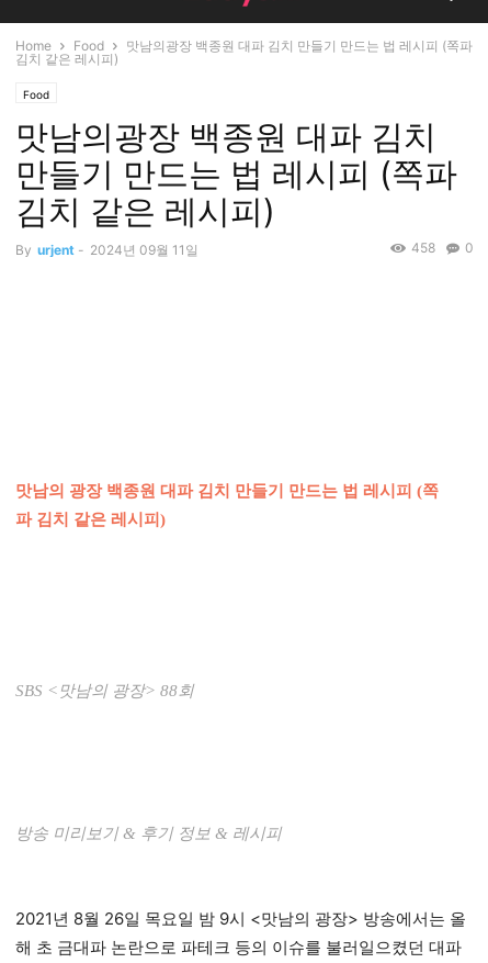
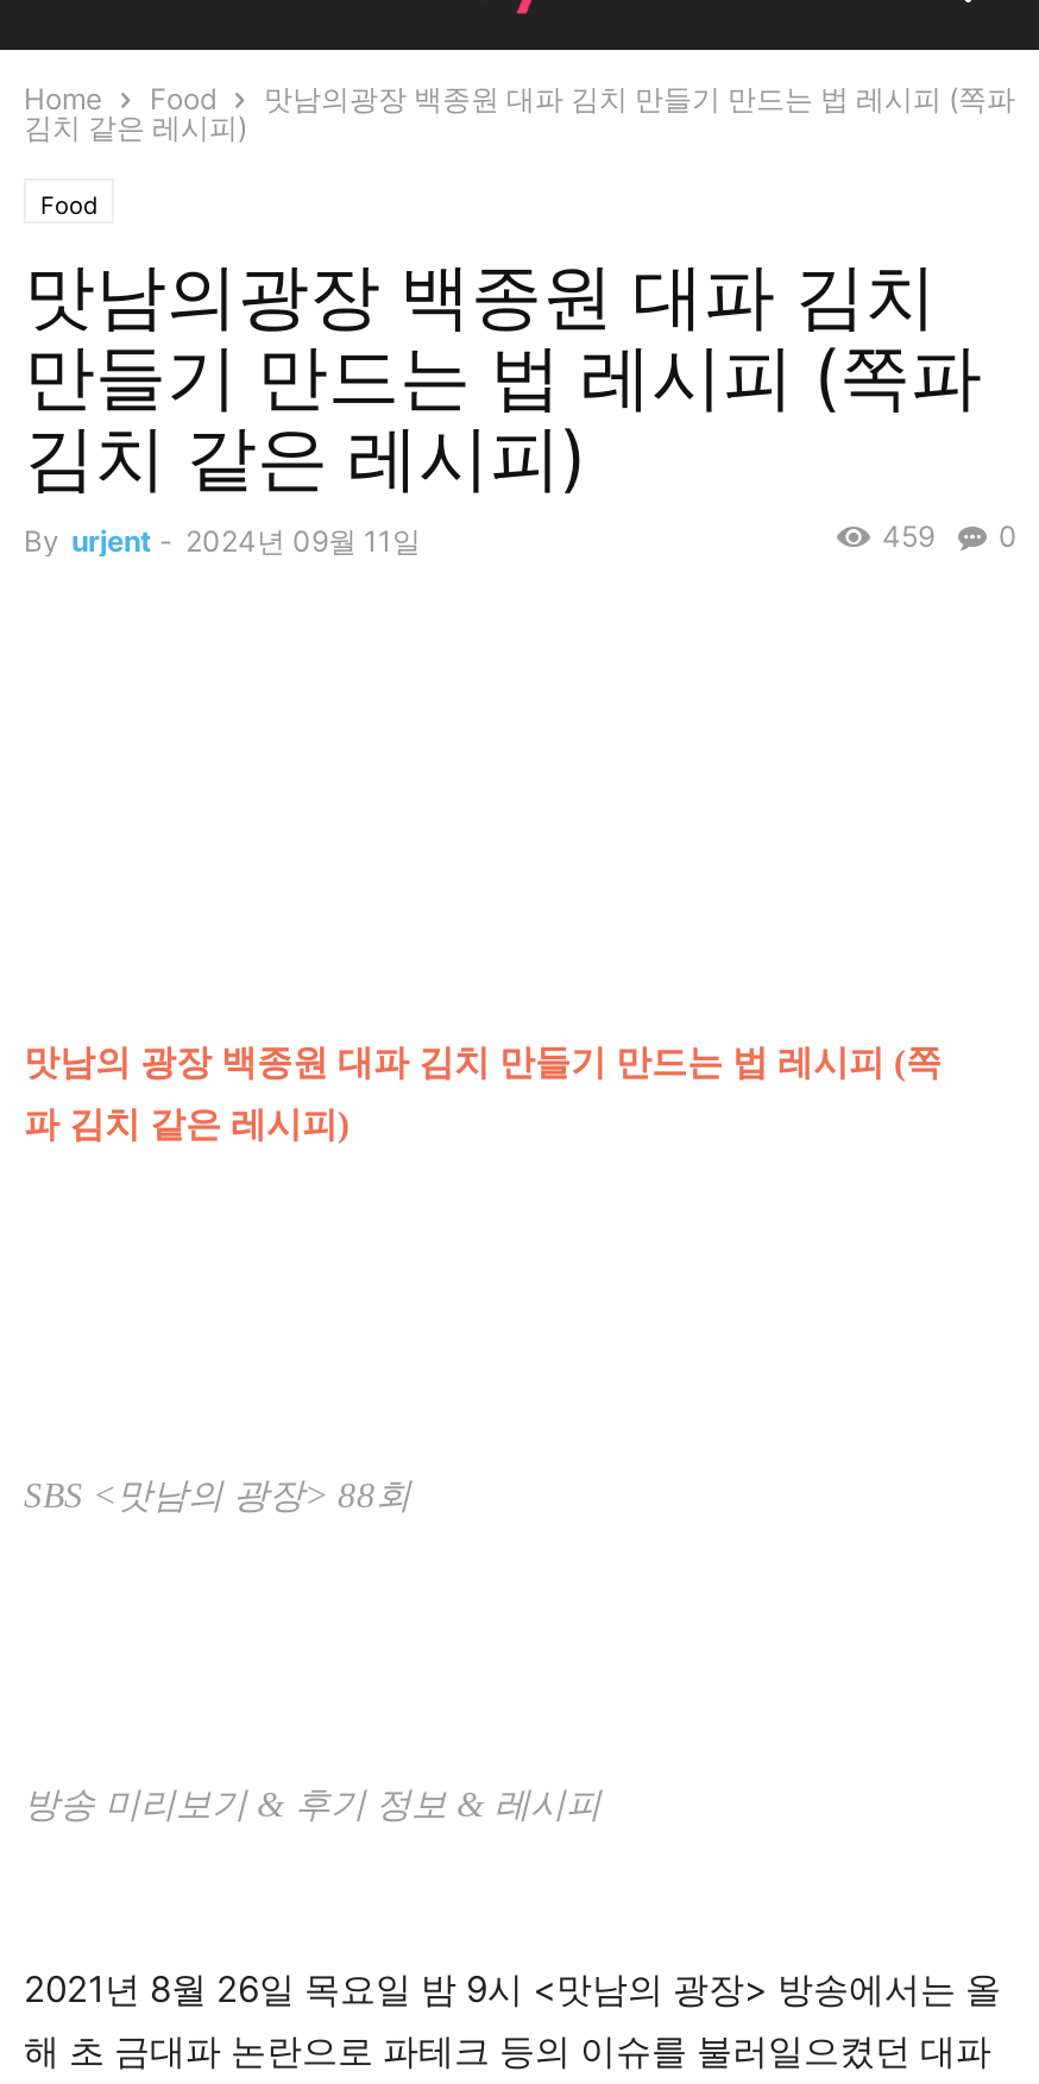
[411,239,474,256] 458 0 -> [882,518,1018,554] 459 0

